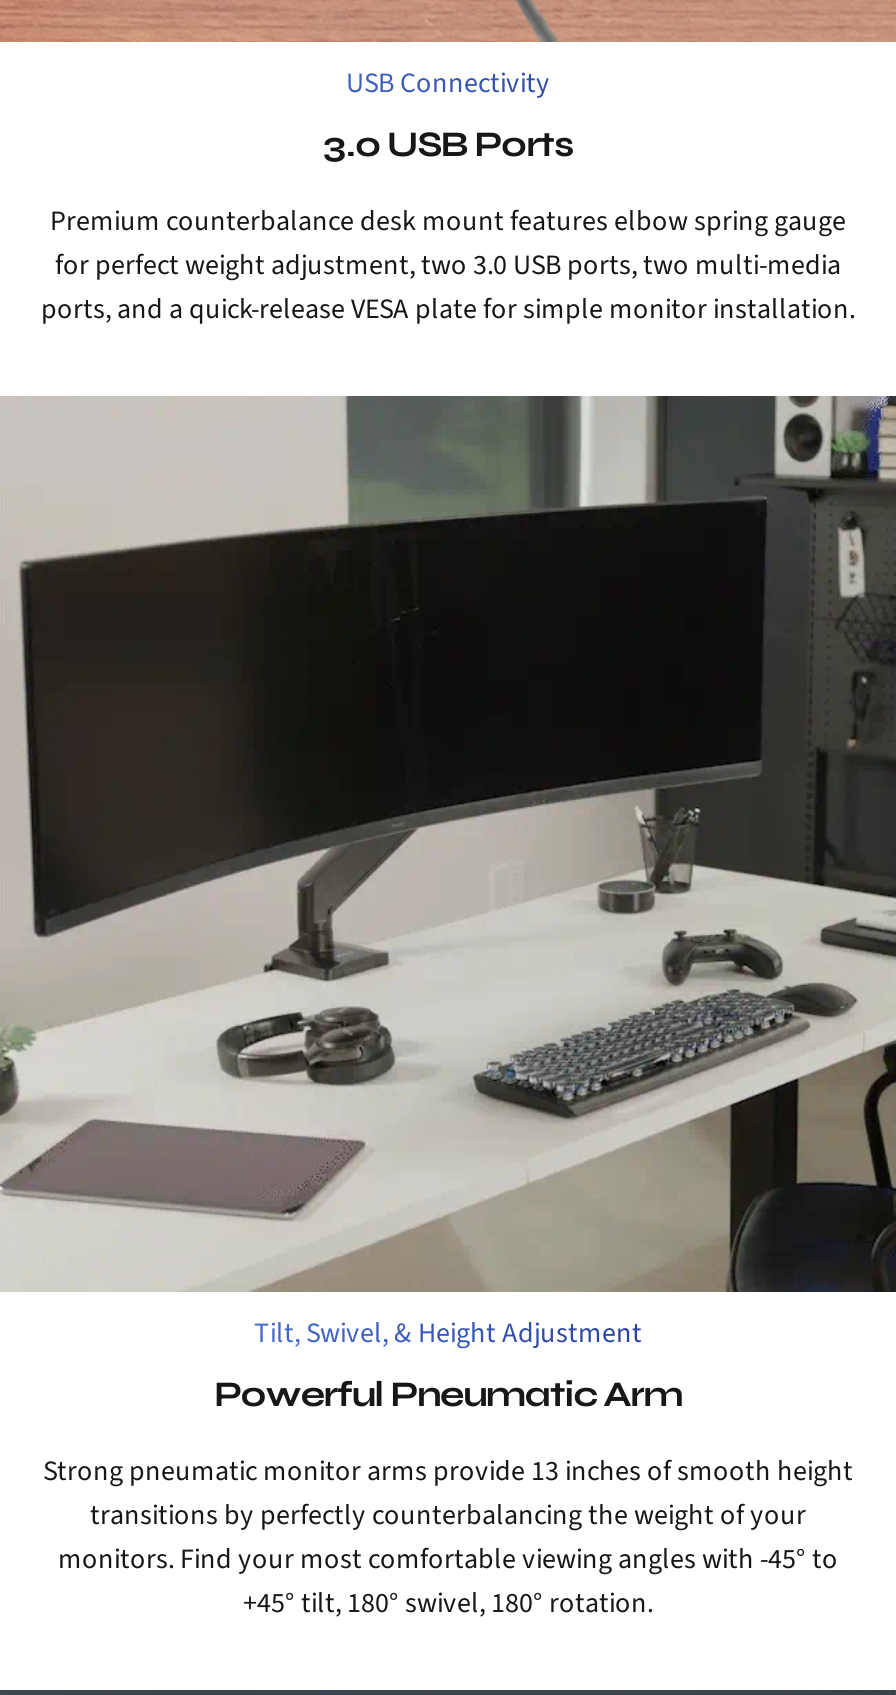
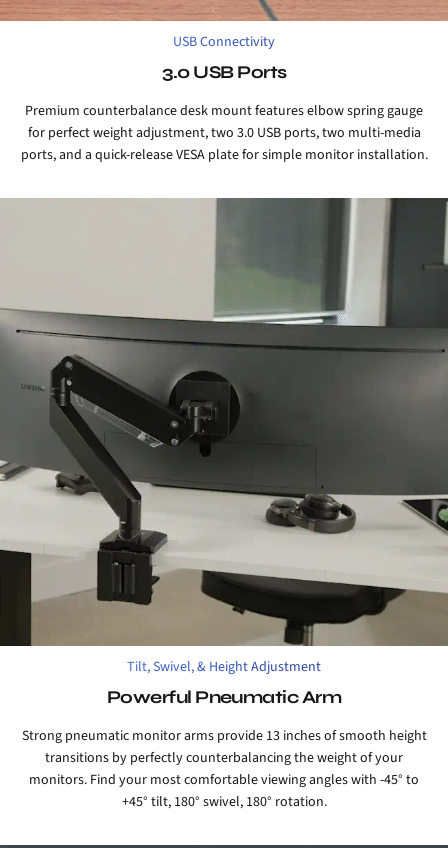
[6,396,890,1294] [image] -> [3,198,445,647] [image]

